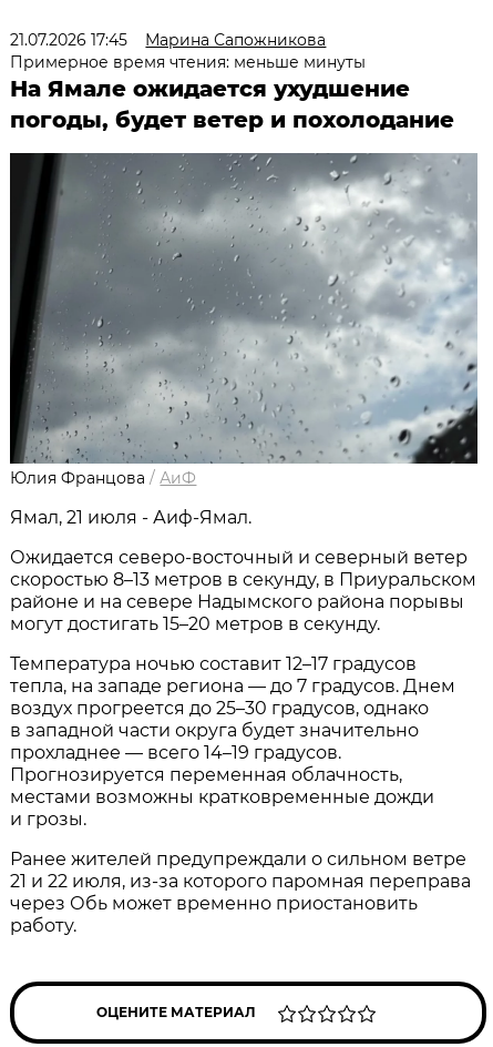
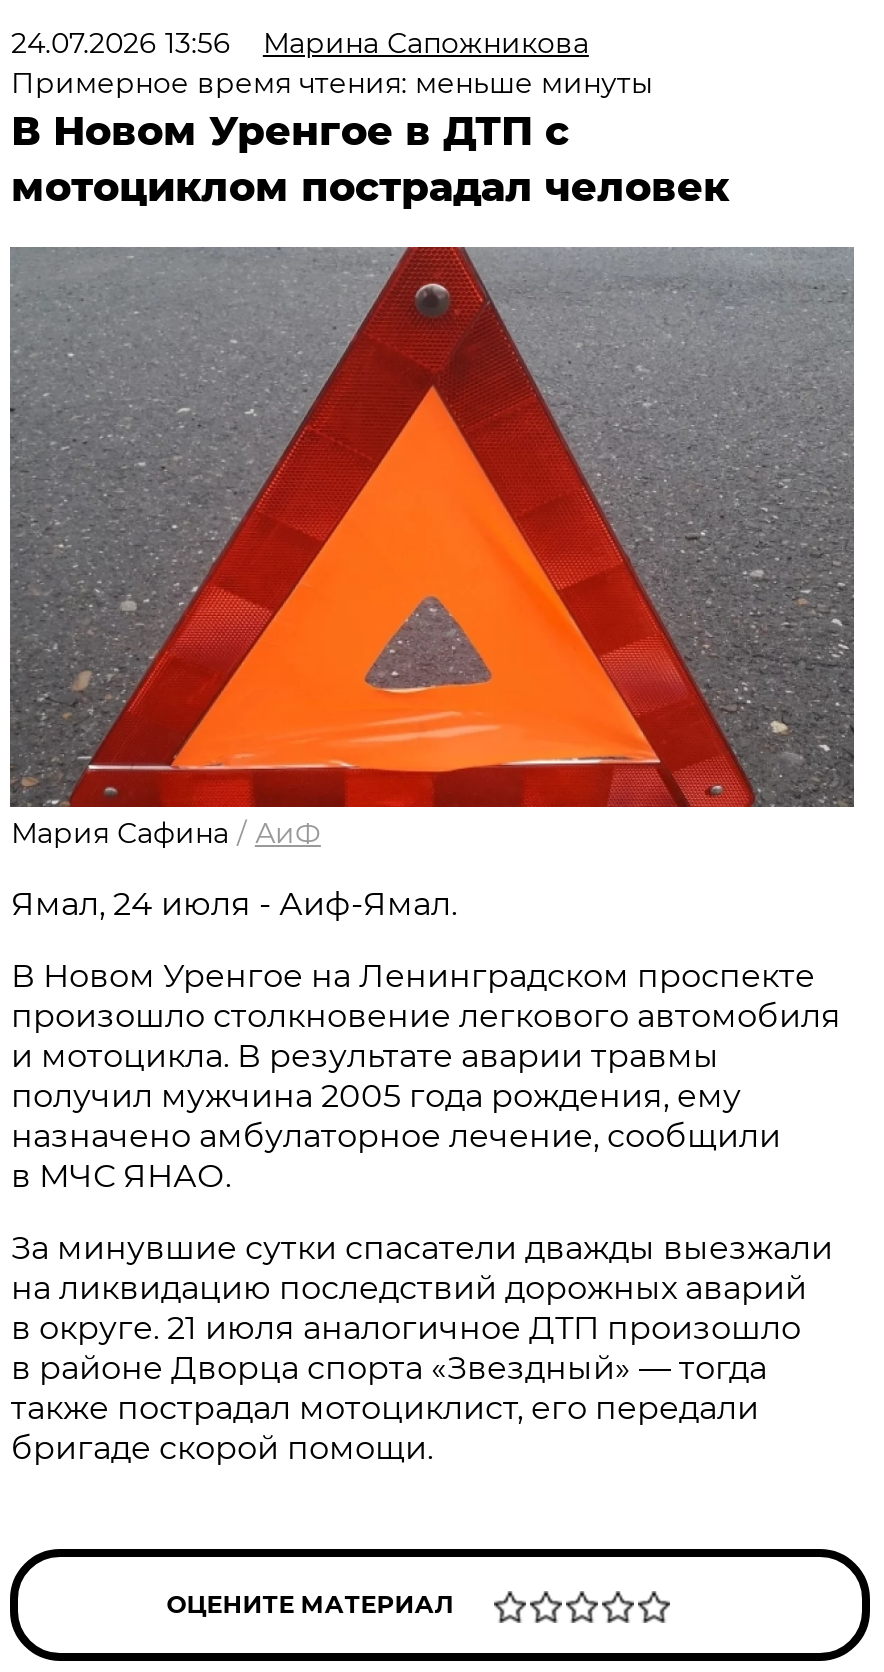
[10,30,326,50] 21.07.2026 17:45 Марина Сапожникова -> [11,25,589,61] 24.07.2026 13:56 Марина Сапожникова
[10,75,455,133] На Ямале ожидается ухудшение | погоды, будет ветер и похолодание -> [11,107,729,211] В Новом Уренгое в ДТП с | мотоциклом пострадал человек
[10,154,477,936] [image] | Юлия Францова / АиФ | Ямал, 21 июля - Аиф-Ямал. | Ожидается северо-восточный и северный ветер | скоростью 8–13 метров в секунду, в Приуральском | районе и на севере Надымского района порывы | могут достигать 15–20 метров в секунду. | Температура ночью составит 12–17 градусов | тепла, на западе региона — до 7 градусов. Днем | воздух прогреется до 25–30 градусов, однако | в западной части округа будет значительно | прохладнее — всего 14–19 градусов. | Прогнозируется переменная облачность, | местами возможны кратковременные дожди | и грозы. | Ранее жителей предупреждали о сильном ветре | 21 и 22 июля, из-за которого паромная переправа | через Обь может временно приостановить | работу. -> [10,247,854,1467] [image] | Мария Сафина / АиФ | Ямал, 24 июля - Аиф-Ямал. | В Новом Уренгое на Ленинградском проспекте | произошло столкновение легкового автомобиля | и мотоцикла. В результате аварии травмы | получил мужчина 2005 года рождения, ему | назначено амбулаторное лечение, сообщили | в МЧС ЯНАО. | За минувшие сутки спасатели дважды выезжали | на ликвидацию последствий дорожных аварий | в округе. 21 июля аналогичное ДТП произошло | в районе Дворца спорта «Звездный» — тогда | также пострадал мотоциклист, его передали | бригаде скорой помощи.

